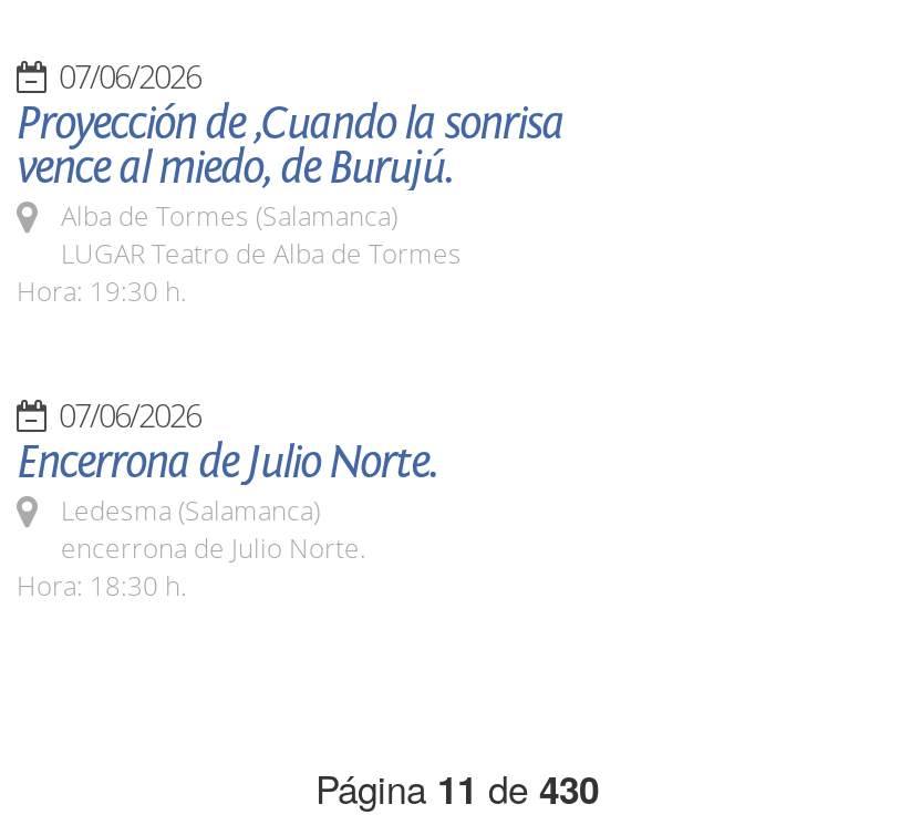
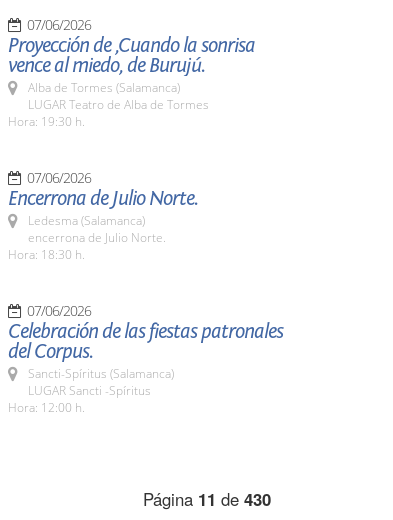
none -> [8,301,283,416] 07/06/2026 | Celebración de las fiestas patronales | del Corpus. | Sancti-Spíritus (Salamanca) | LUGAR Sancti -Spíritus | Hora: 12:00 h.

